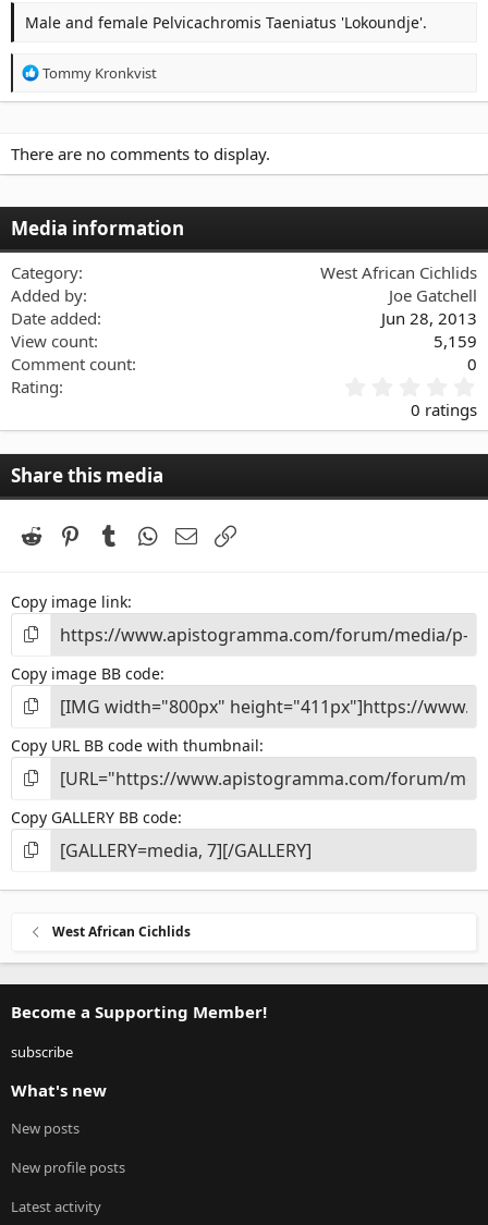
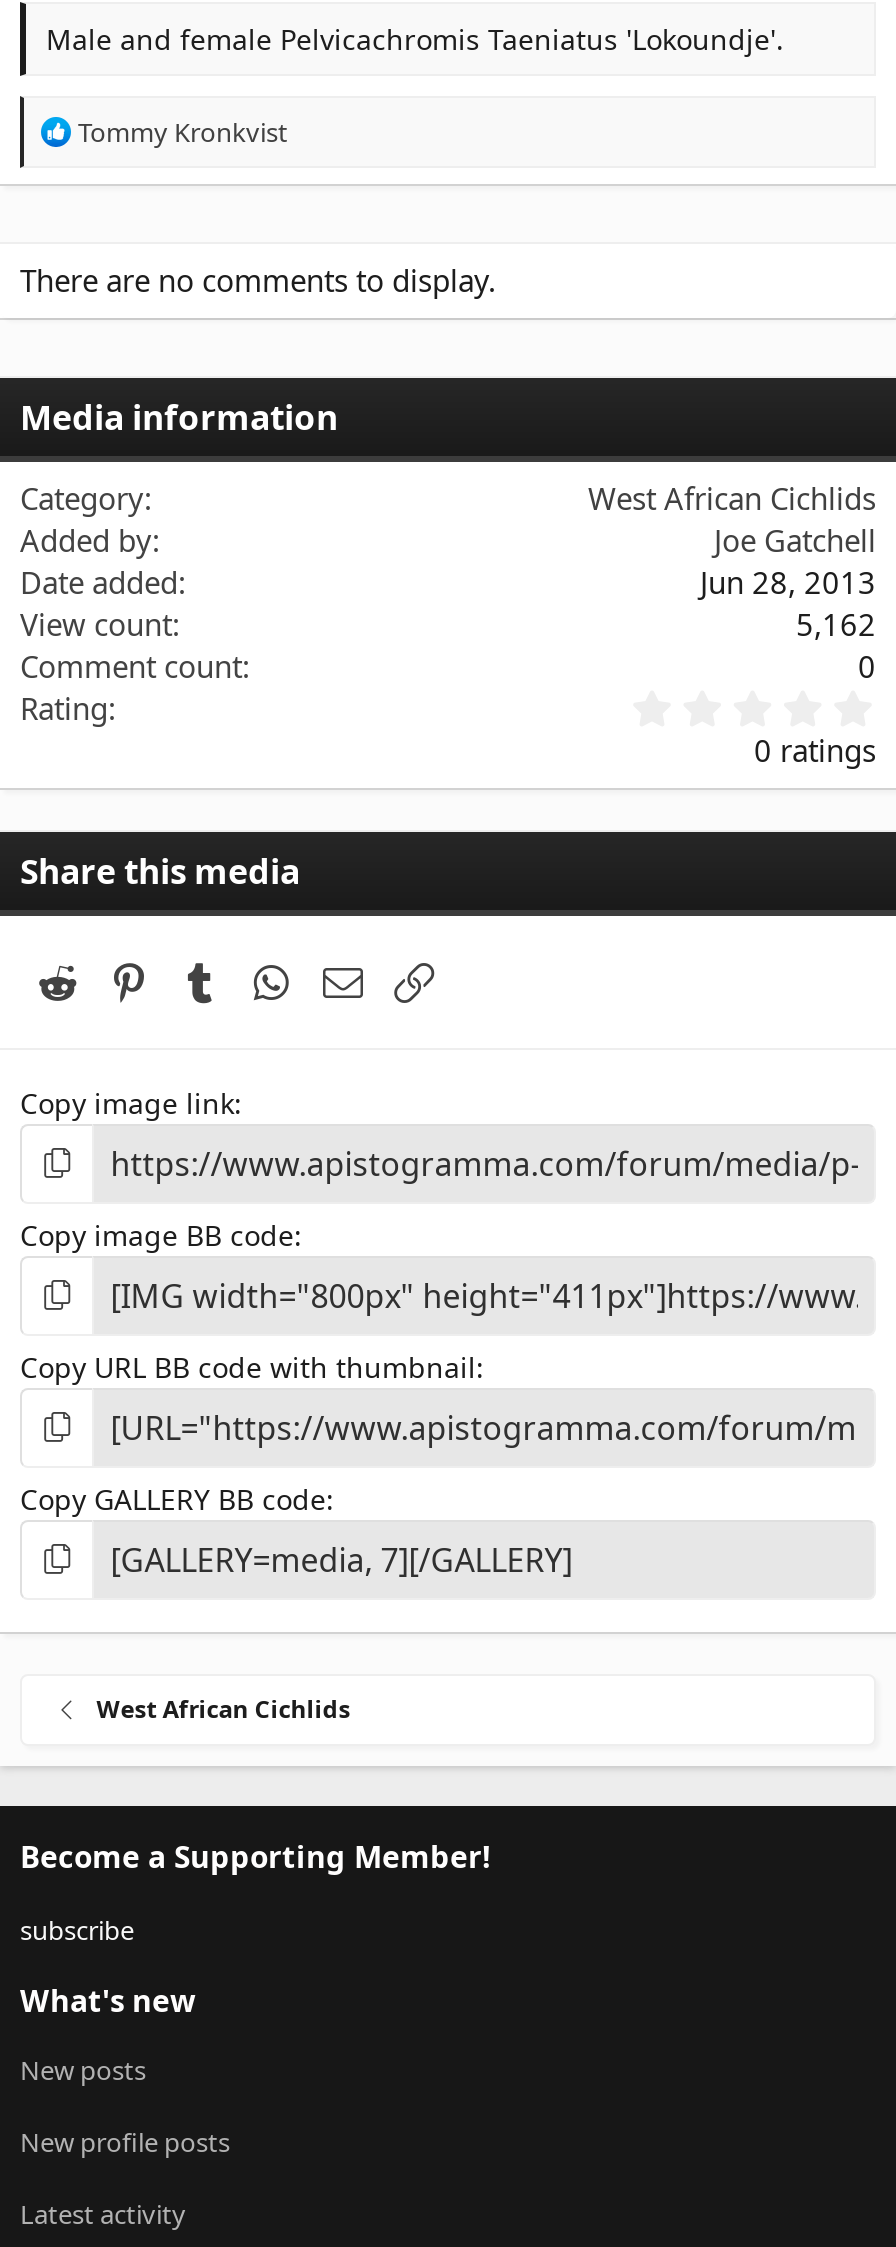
[434,330,477,352] 5,159 -> [796,604,876,644] 5,162

